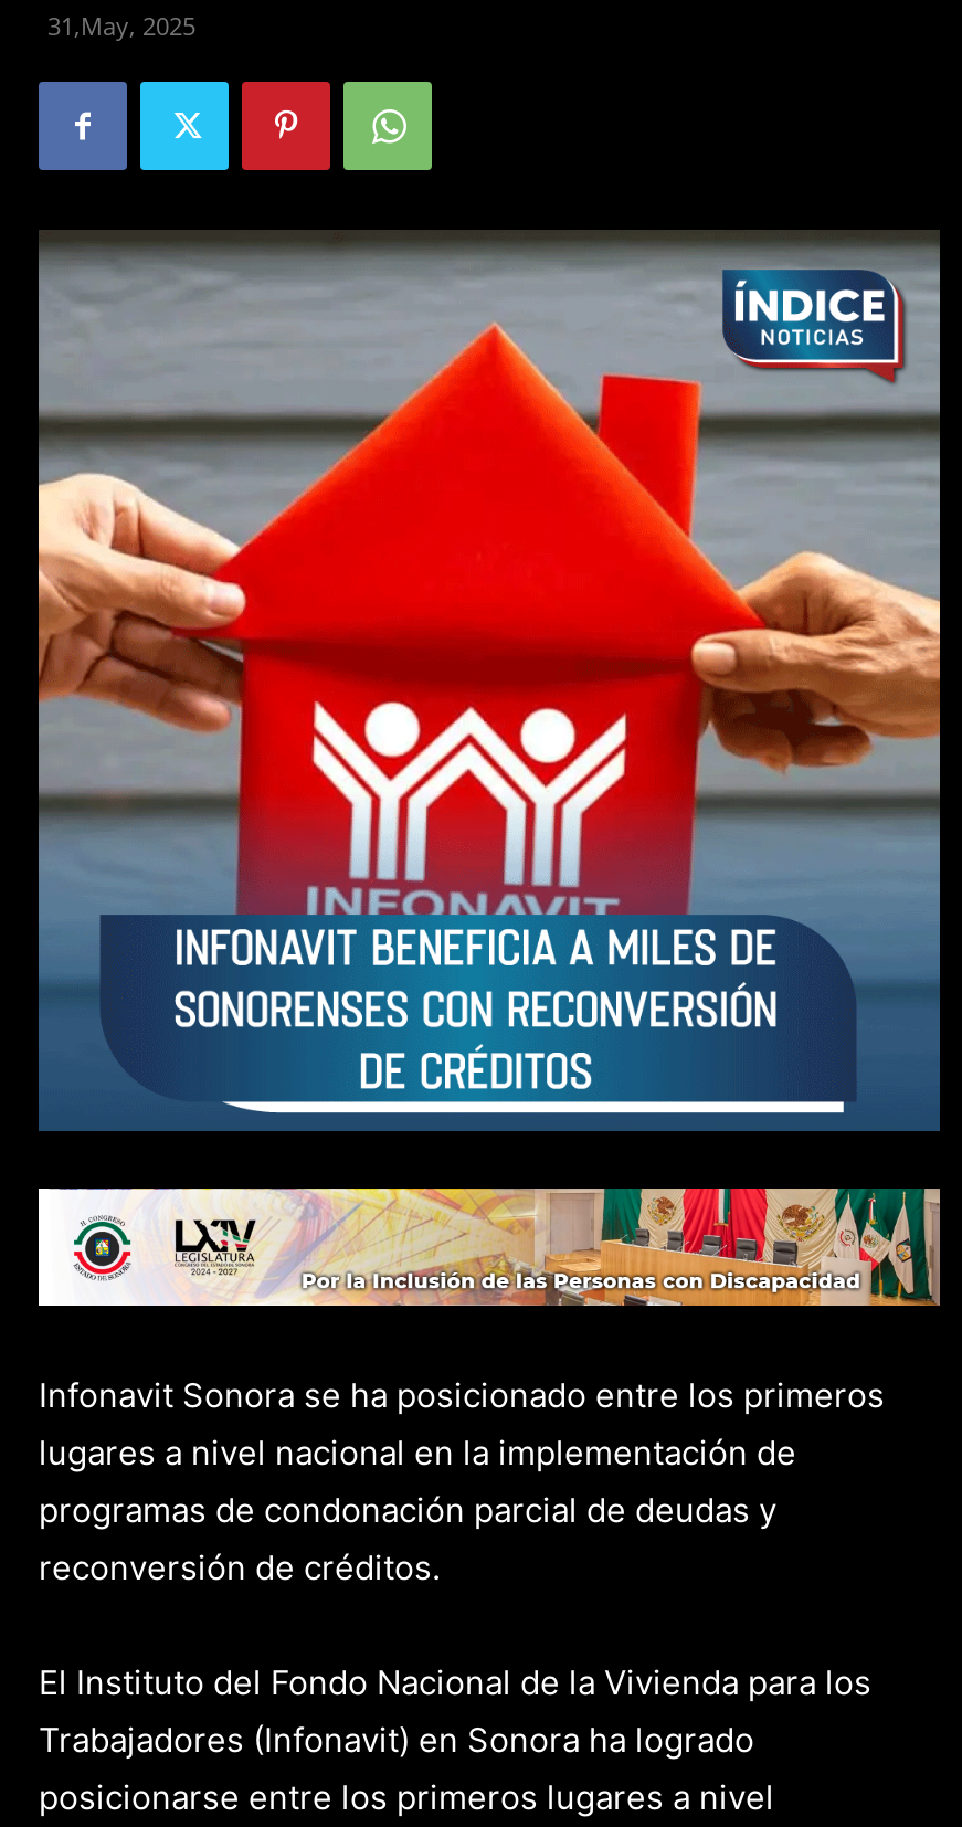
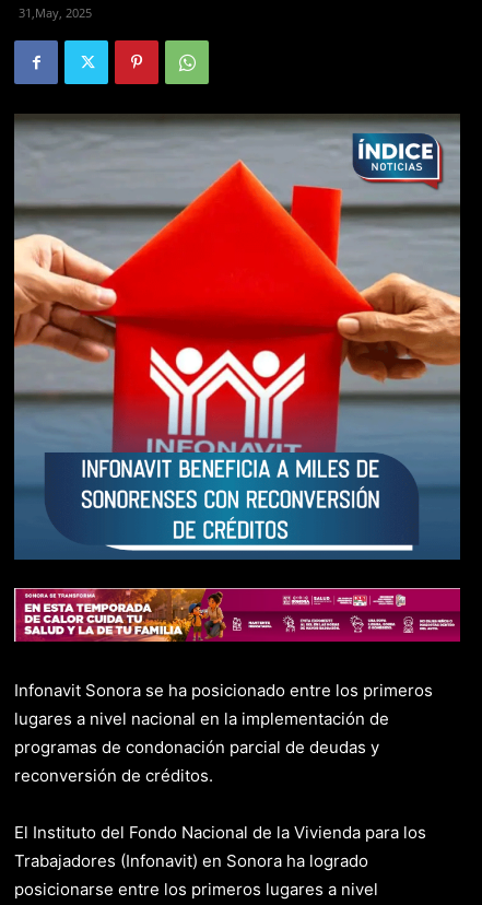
[36,1186,942,1308] [image] -> [13,587,461,646] [image]

